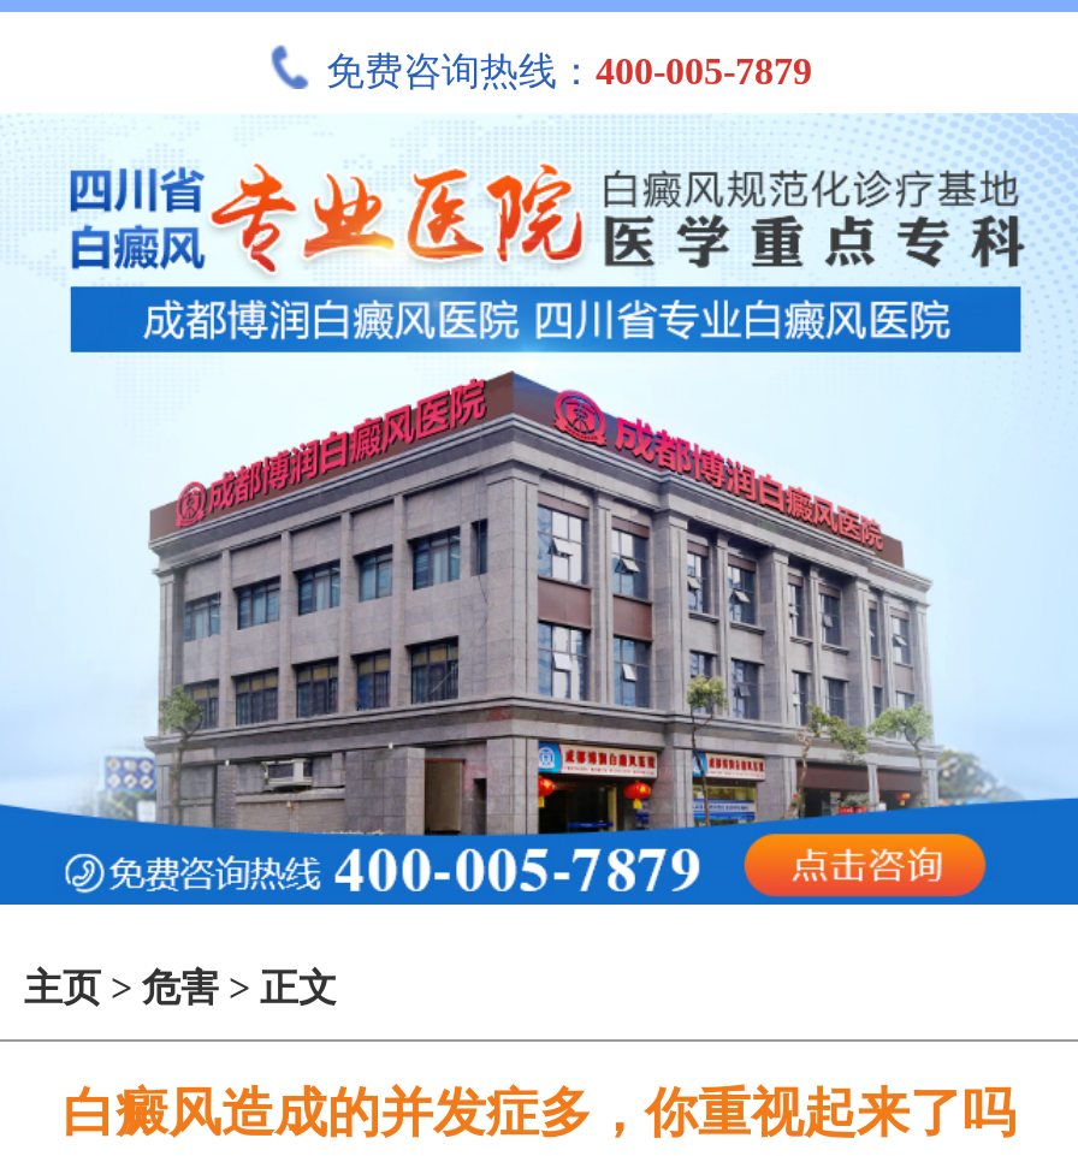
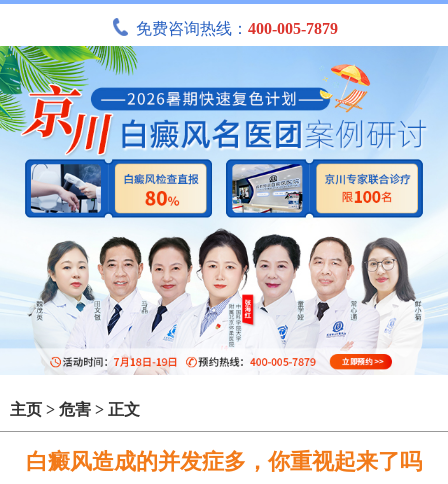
[7,113,1071,907] [image] -> [3,45,445,375] [image]

